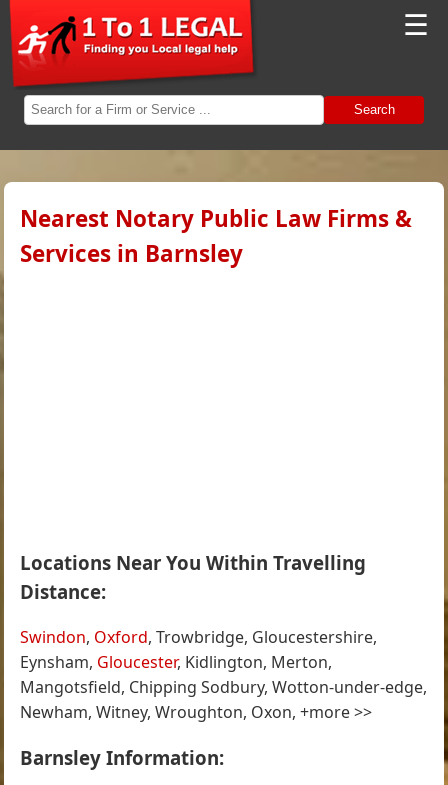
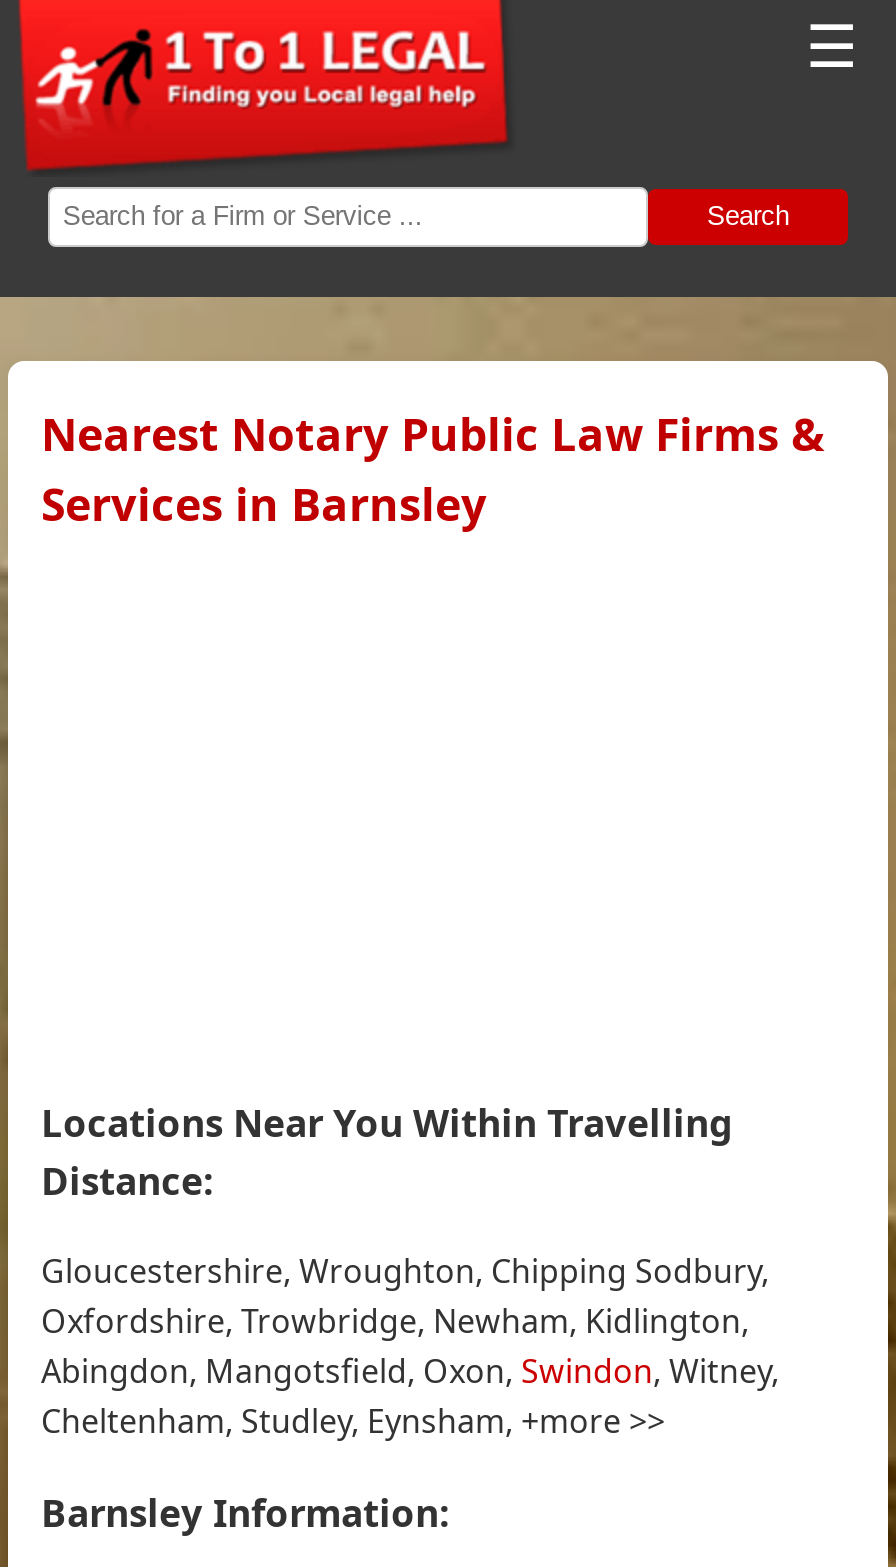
[20,626,427,723] Swindon, Oxford, Trowbridge, Gloucestershire, | Eynsham, Gloucester, Kidlington, Merton, | Mangotsfield, Chipping Sodbury, Wotton-under-edge, | Newham, Witney, Wroughton, Oxon, +more >> -> [41,1248,779,1442] Gloucestershire, Wroughton, Chipping Sodbury, | Oxfordshire, Trowbridge, Newham, Kidlington, | Abingdon, Mangotsfield, Oxon, Swindon, Witney, | Cheltenham, Studley, Eynsham, +more >>

